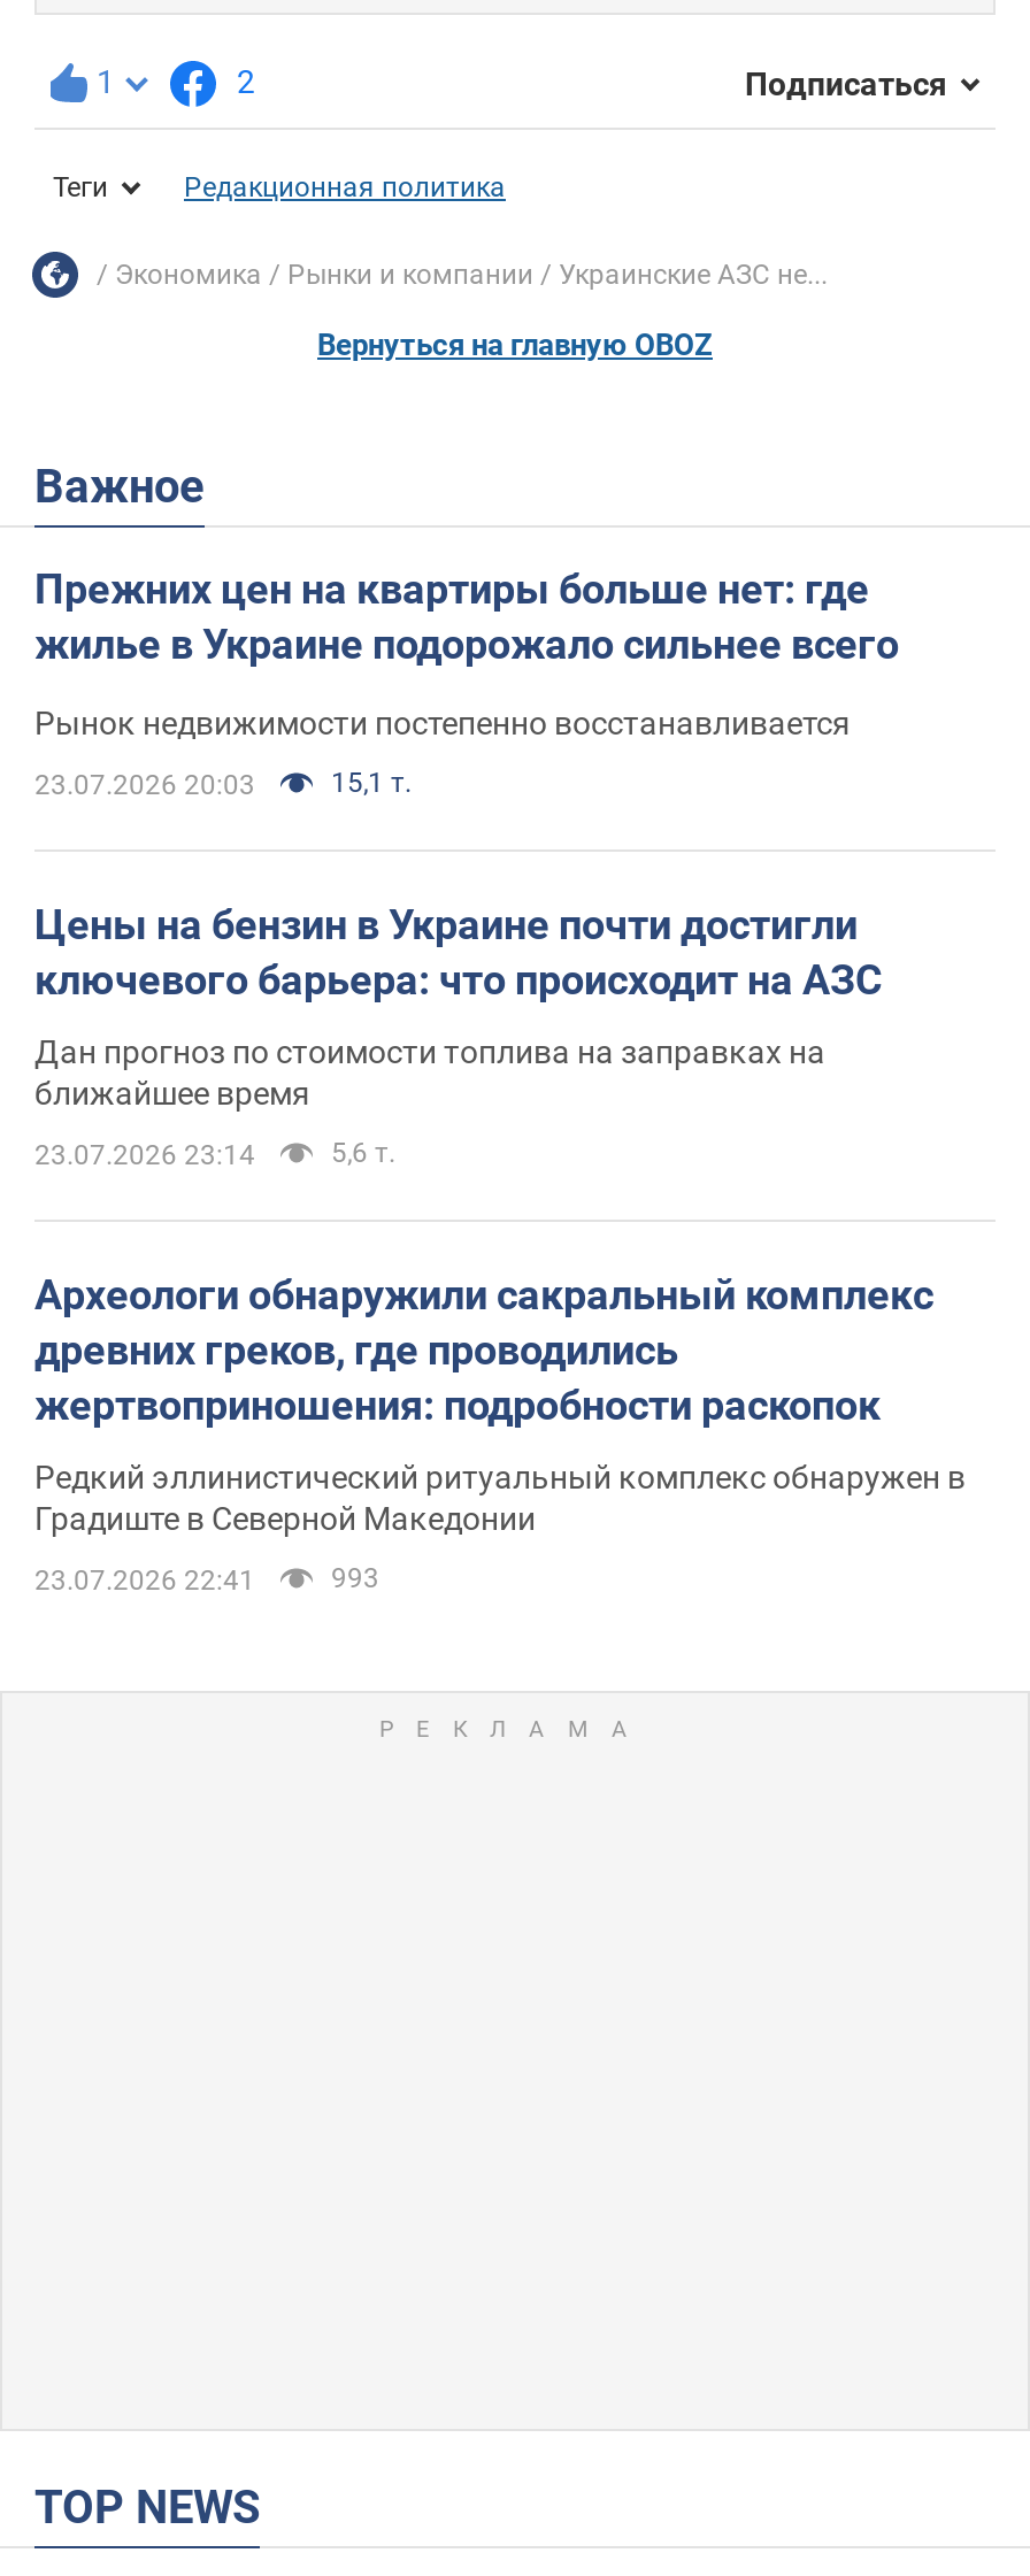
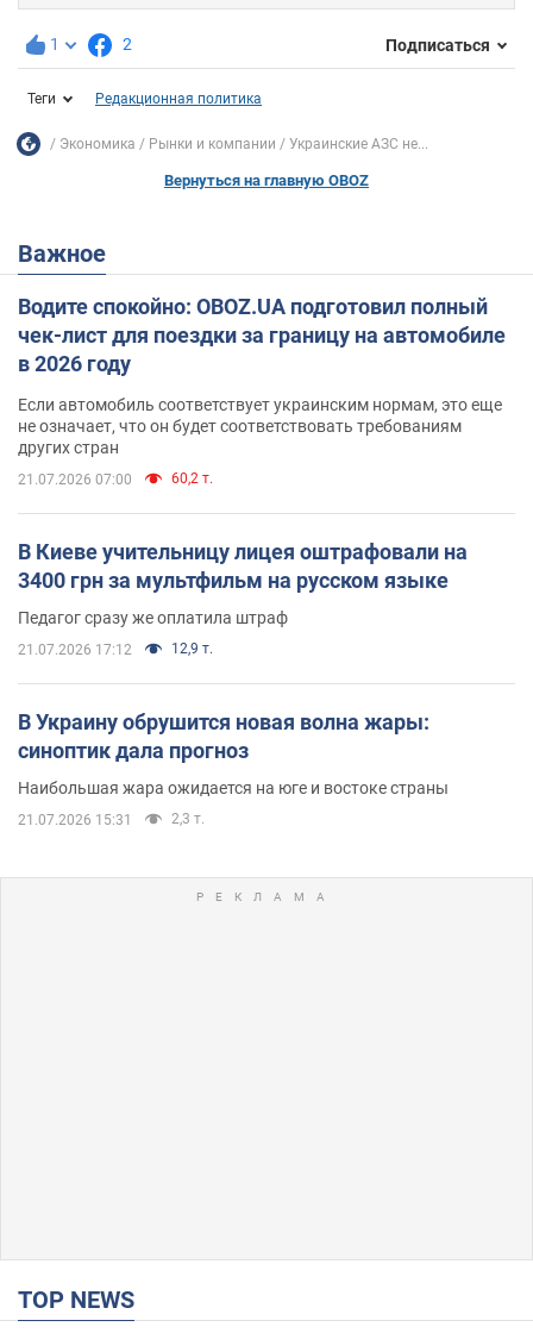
[34,565,899,669] Прежних цен на квартиры больше нет: где | жилье в Украине подорожало сильнее всего -> [18,294,506,377] Водите спокойно: OBOZ.UA подготовил полный | чек-лист для поездки за границу на автомобиле | в 2026 году
[34,706,851,742] Рынок недвижимости постепенно восстанавливается -> [18,396,502,458] Если автомобиль соответствует украинским нормам, это еще | не означает, что он будет соответствовать требованиям | других стран
[34,768,412,802] 23.07.2026 20:03 | 15,1 т. -> [18,471,213,488] 21.07.2026 07:00 | 60,2 т.
[34,901,883,1004] Цены на бензин в Украине почти достигли | ключевого барьера: что происходит на АЗС -> [18,540,468,593] В Киеве учительницу лицея оштрафовали на | 3400 грн за мультфильм на русском языке
[34,1034,825,1112] Дан прогноз по стоимости топлива на заправках на | ближайшее время -> [18,609,288,628] Педагог сразу же оплатила штраф
[34,1138,395,1172] 23.07.2026 23:14 | 5,6 т. -> [18,641,213,659] 21.07.2026 17:12 | 12,9 т.
[34,1271,933,1430] Археологи обнаружили сакральный комплекс | древних греков, где проводились | жертвоприношения: подробности раскопок -> [18,710,429,763] В Украину обрушится новая волна жары: | синоптик дала прогноз
[34,1460,966,1538] Редкий эллинистический ритуальный комплекс обнаружен в | Градиште в Северной Македонии -> [18,779,449,798] Наибольшая жара ожидается на юге и востоке страны
[34,1563,379,1598] 23.07.2026 22:41 | 993 -> [18,811,205,829] 21.07.2026 15:31 | 2,3 т.

